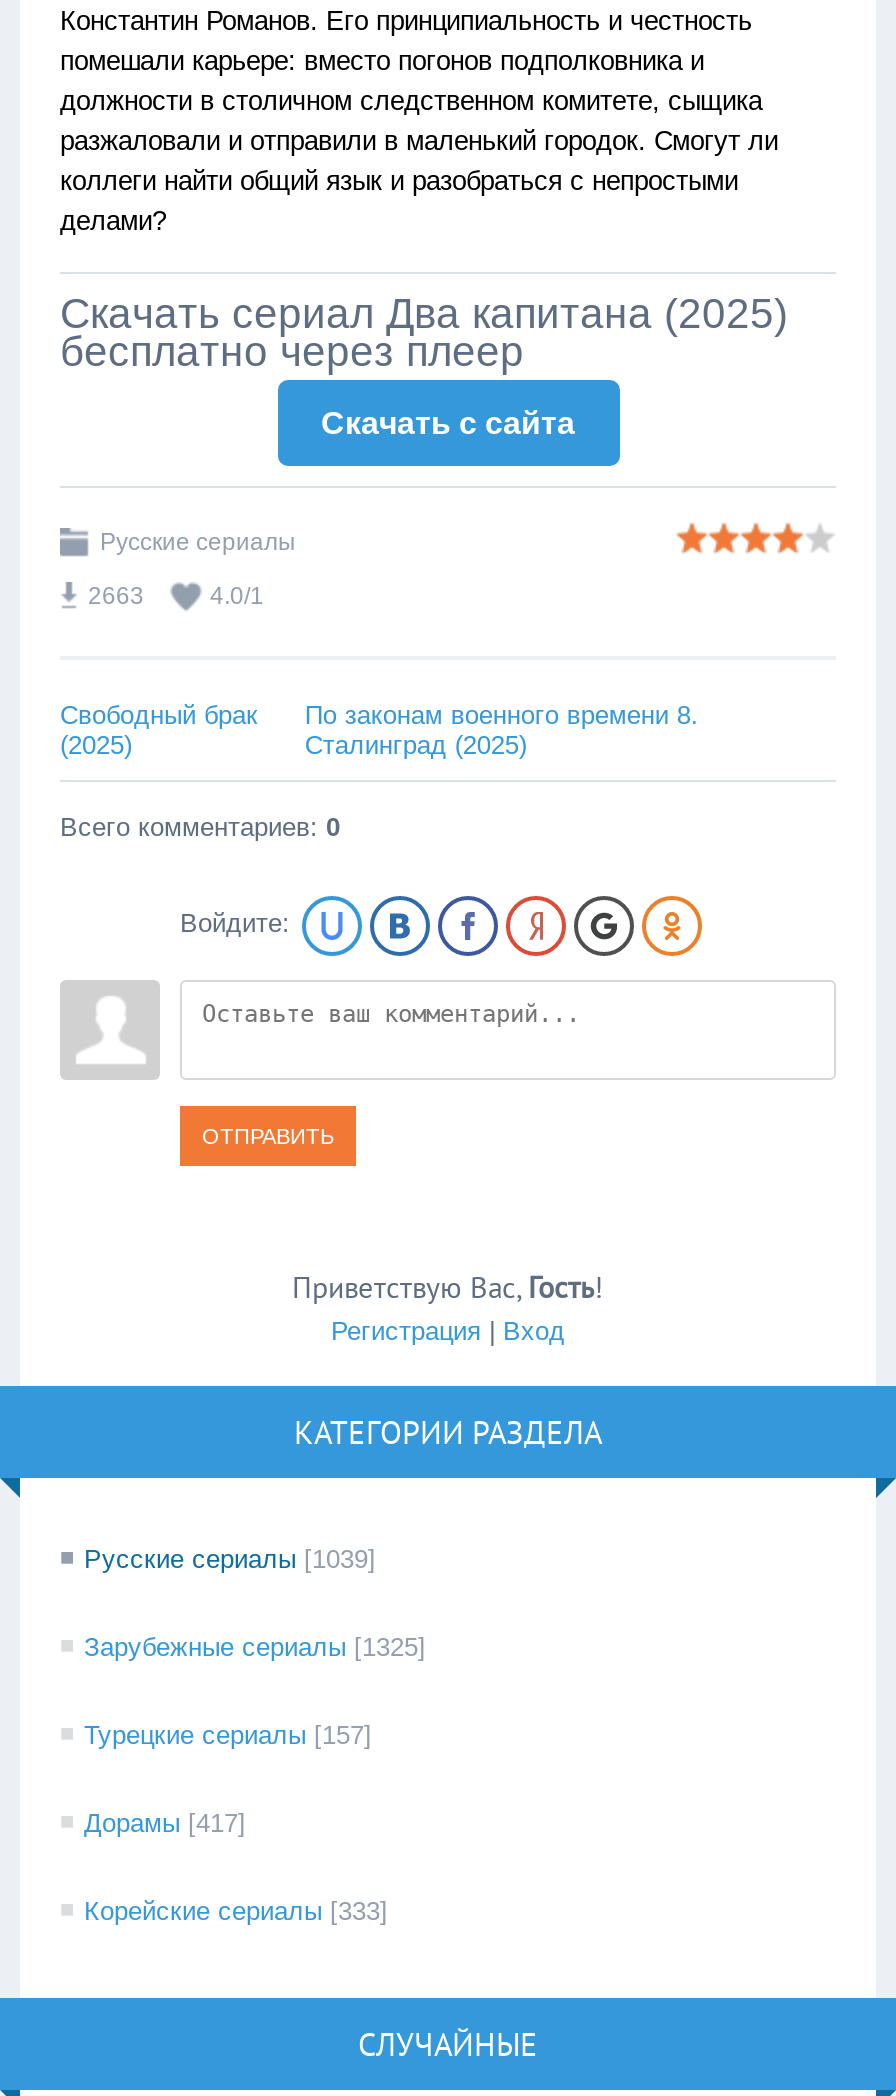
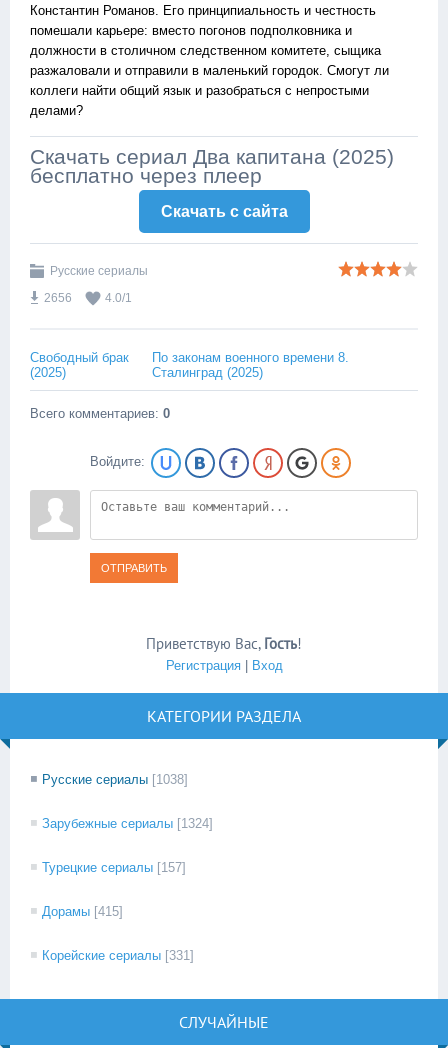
[88,582,144,610] 2663 -> [44,291,72,305] 2656
[84,1544,376,1574] Русские сериалы [1039] -> [42,772,188,787] Русские сериалы [1038]
[84,1632,426,1662] Зарубежные сериалы [1325] -> [42,816,213,831] Зарубежные сериалы [1324]
[84,1808,246,1838] Дорамы [417] -> [42,904,123,919] Дорамы [415]
[84,1896,388,1926] Корейские сериалы [333] -> [42,948,194,963] Корейские сериалы [331]

